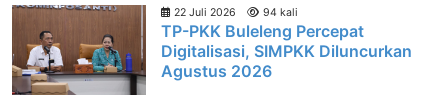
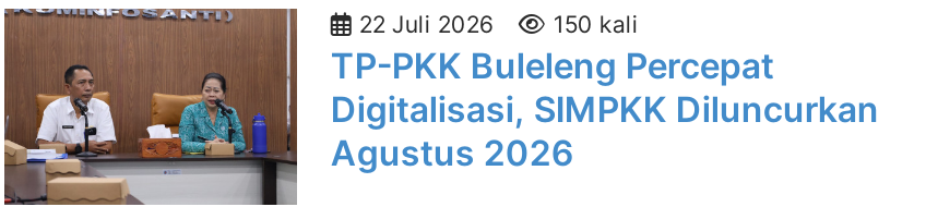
[174,6,298,19] 22 Juli 2026 94 kali -> [359,11,638,39] 22 Juli 2026 150 kali

